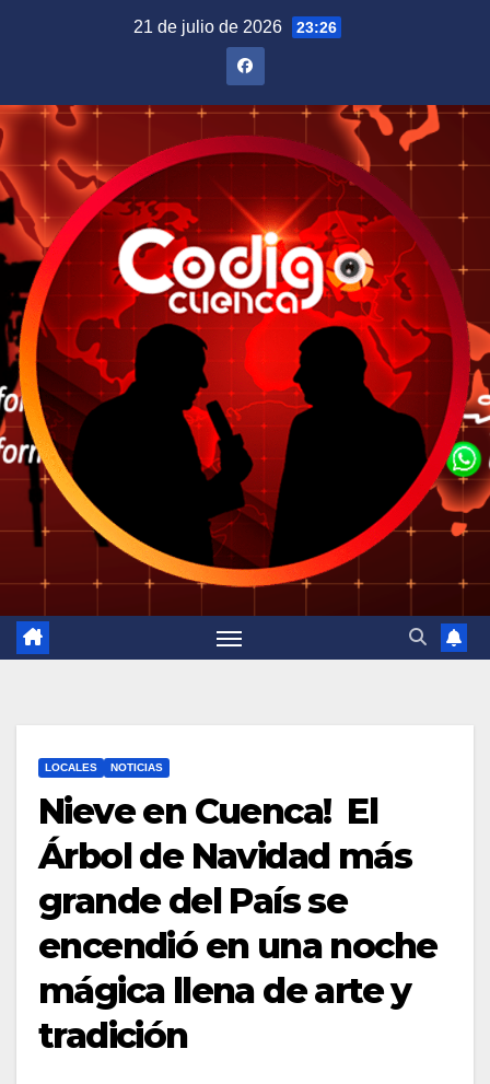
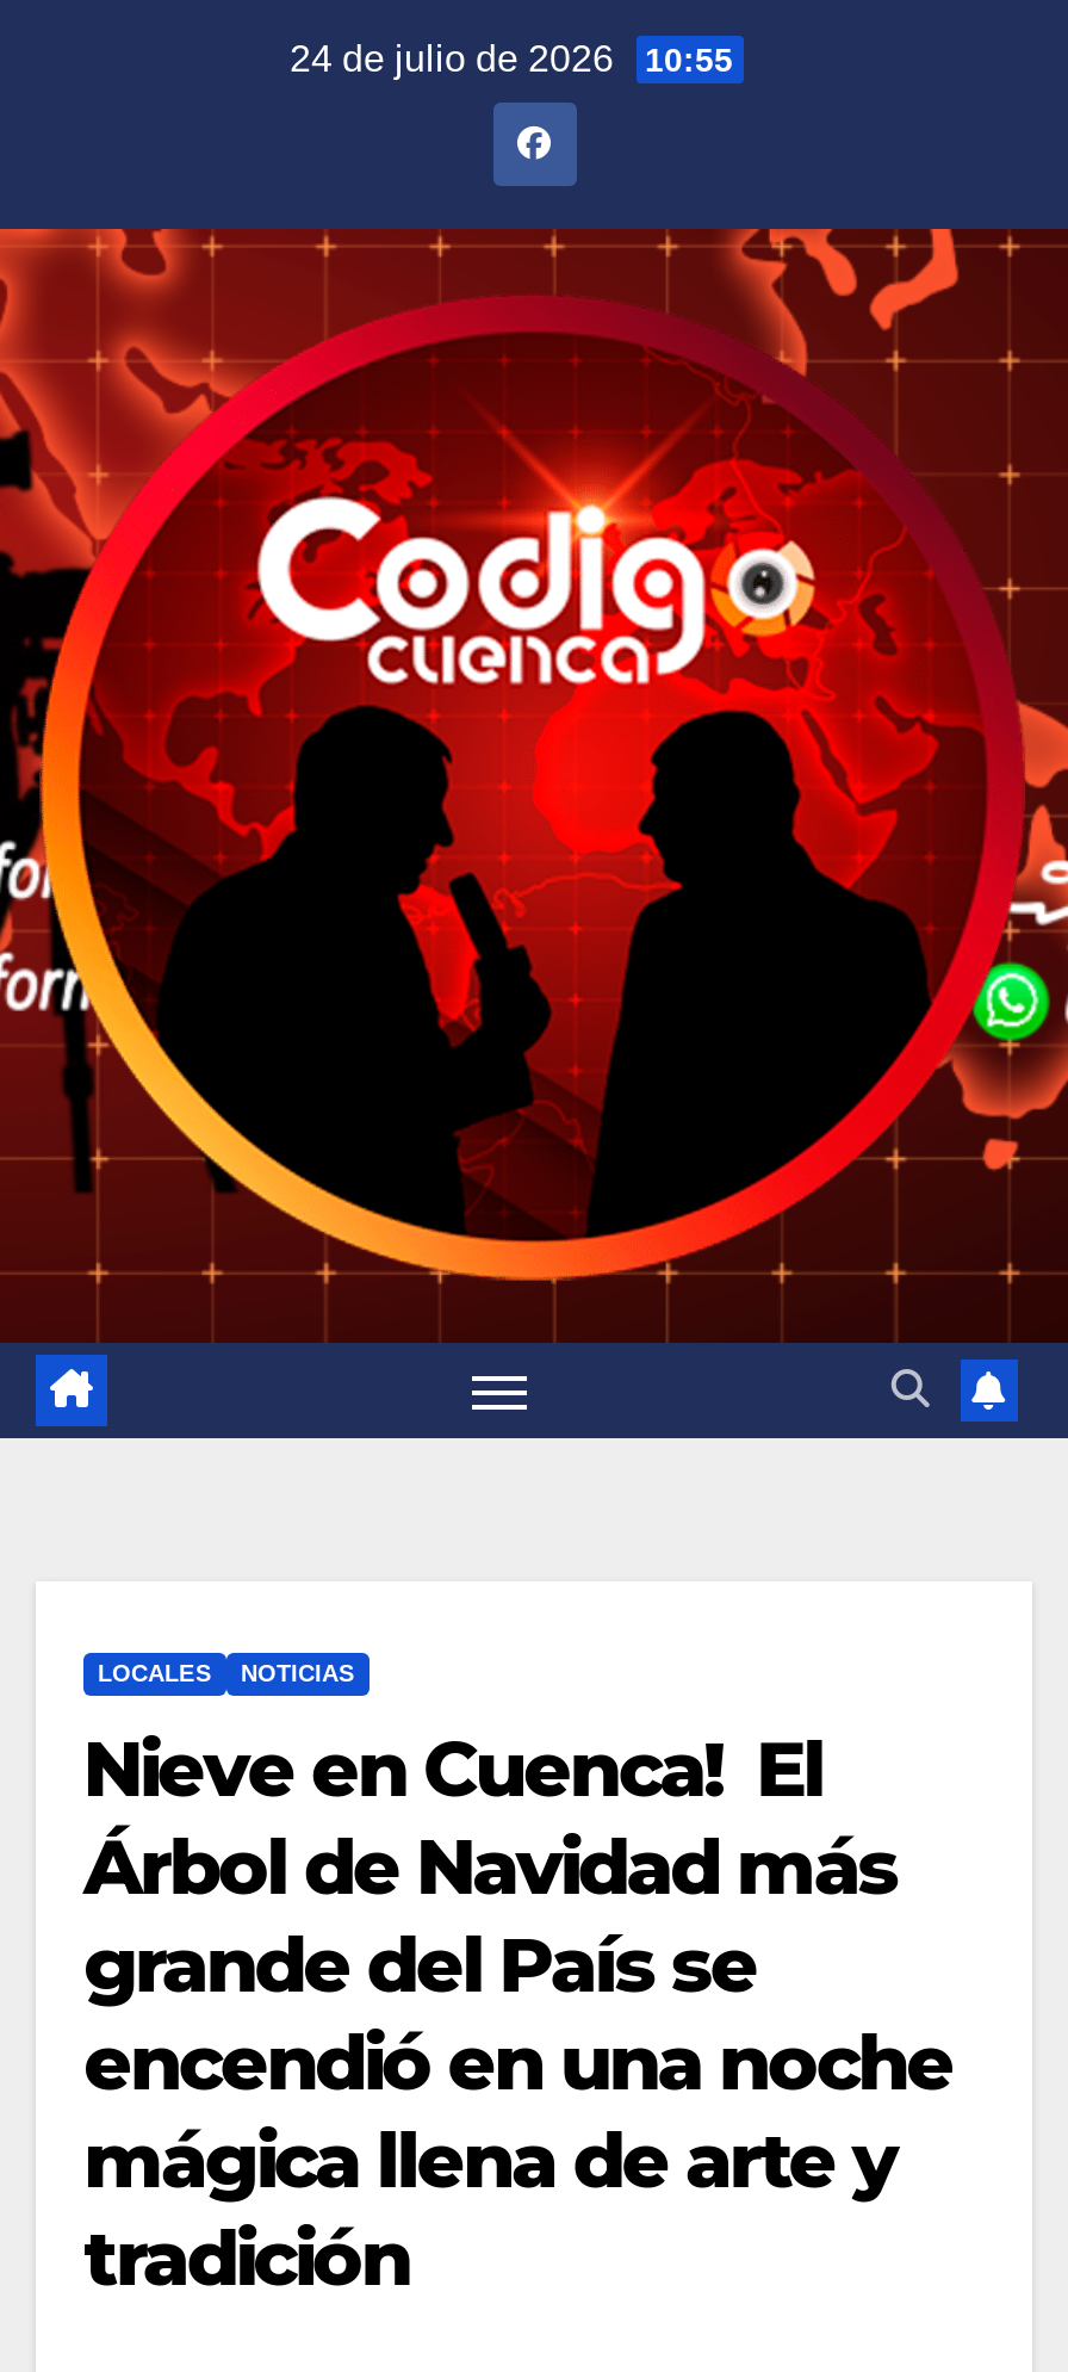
[133,18,336,36] 21 de julio de 2026 23:26 -> [290,38,733,79] 24 de julio de 2026 10:55

